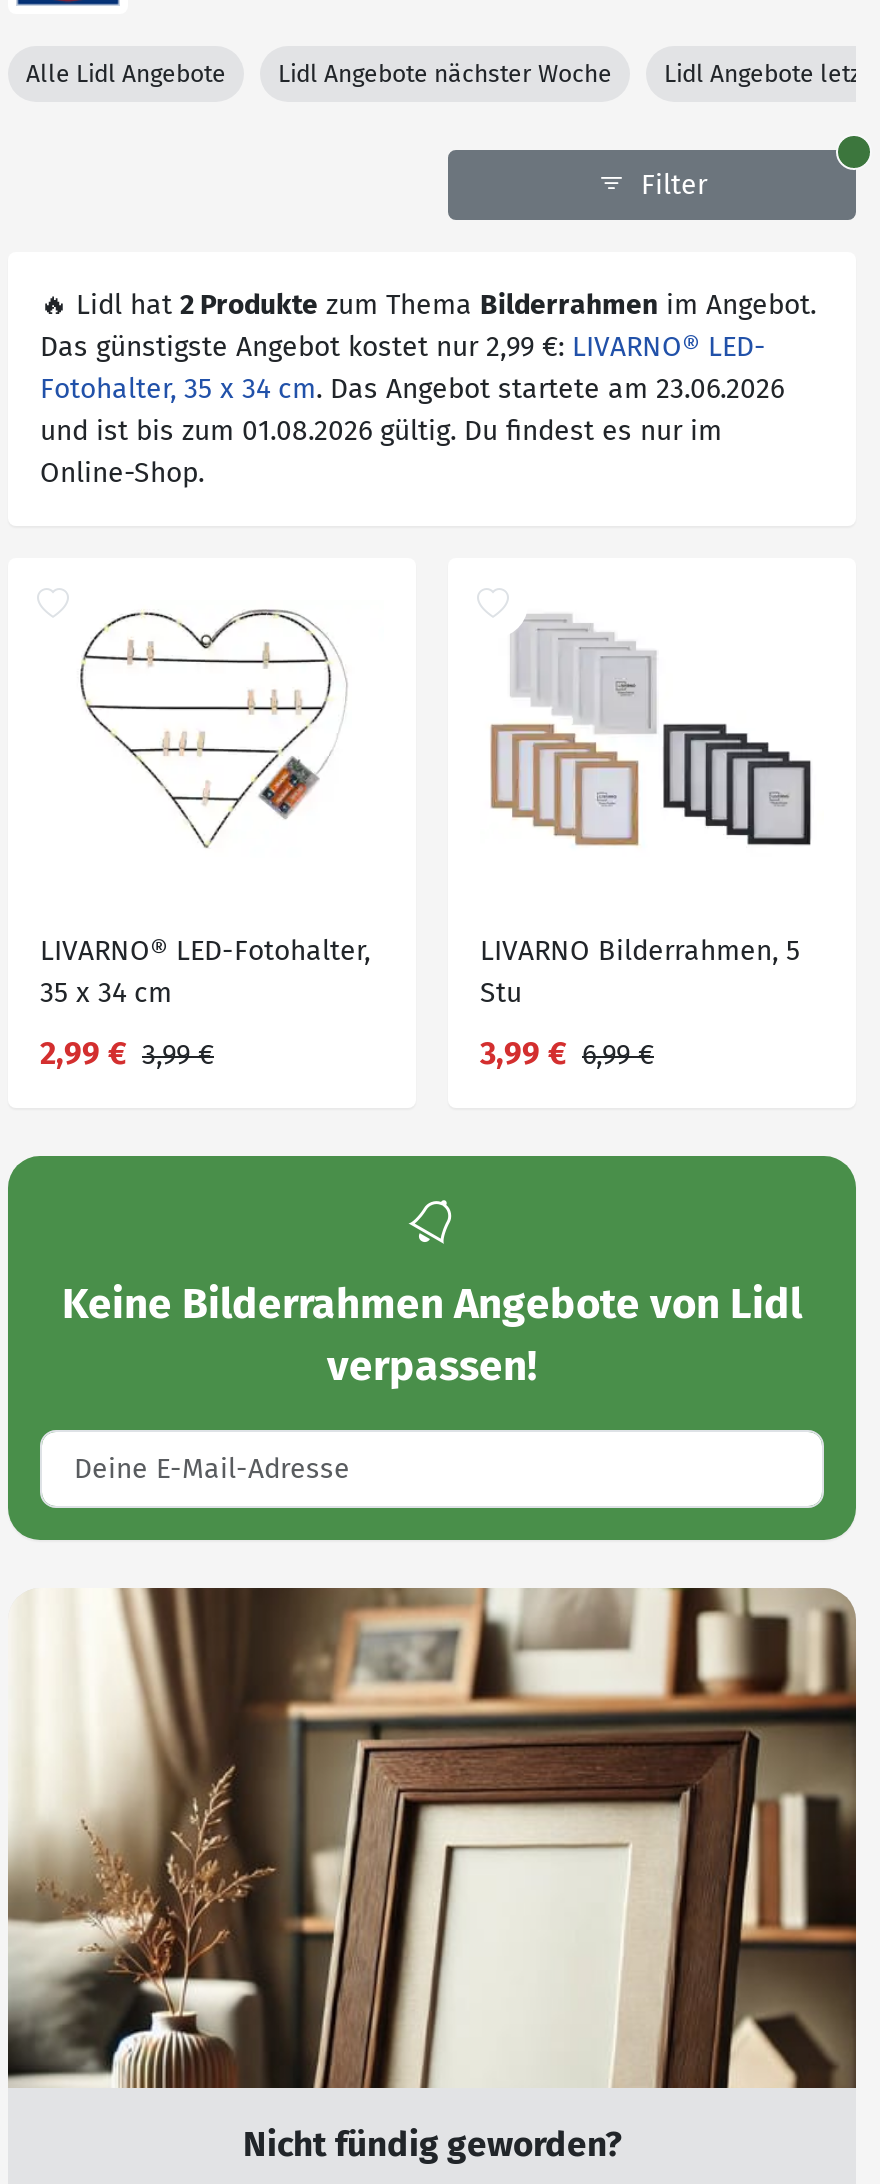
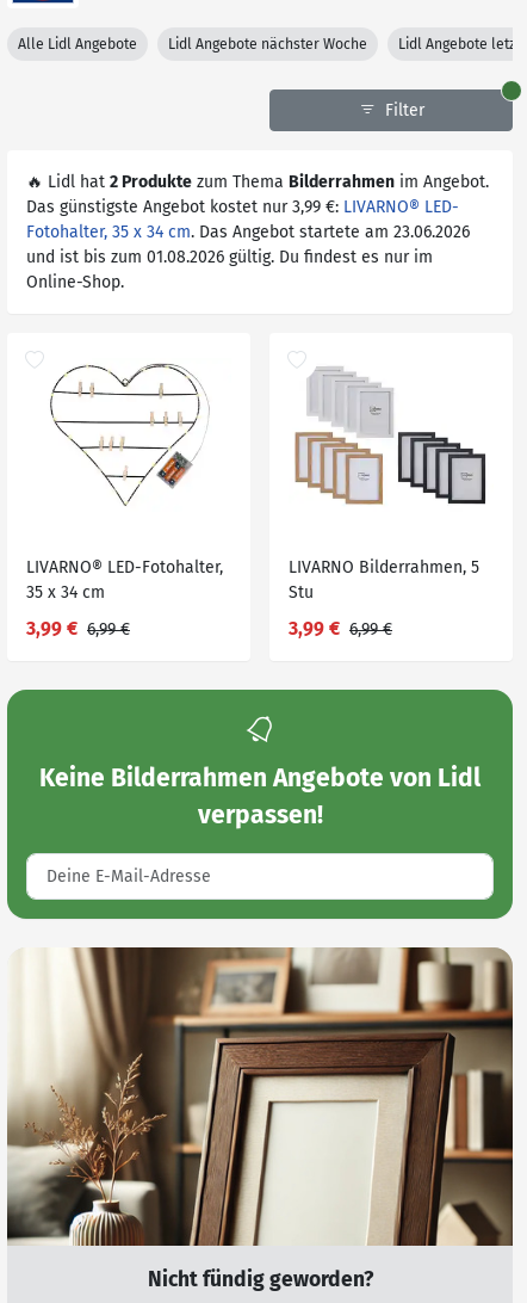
[40,330,766,364] Das günstigste Angebot kostet nur 2,99 €: LIVARNO® LED- -> [26,197,459,217] Das günstigste Angebot kostet nur 3,99 €: LIVARNO® LED-
[40,1034,214,1072] 2,99 € 3,99 € -> [26,617,130,640] 3,99 € 6,99 €

